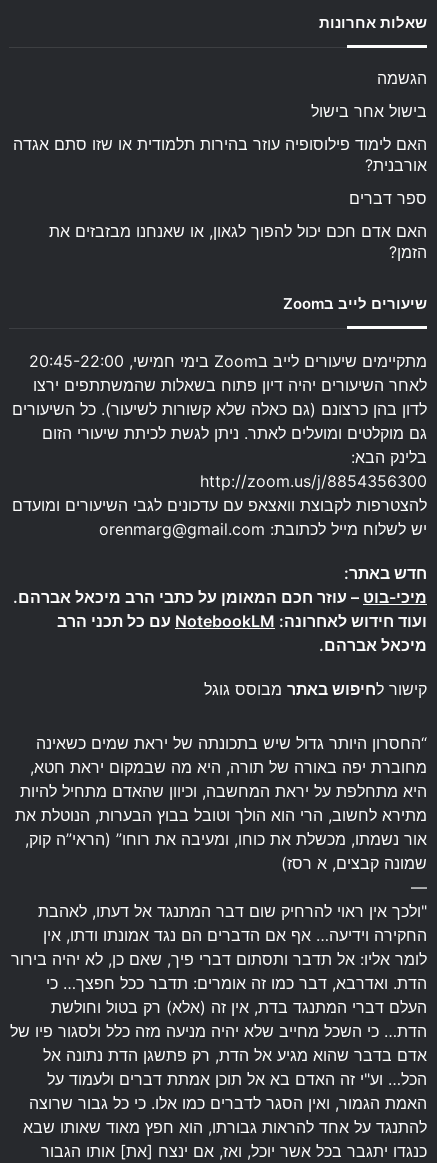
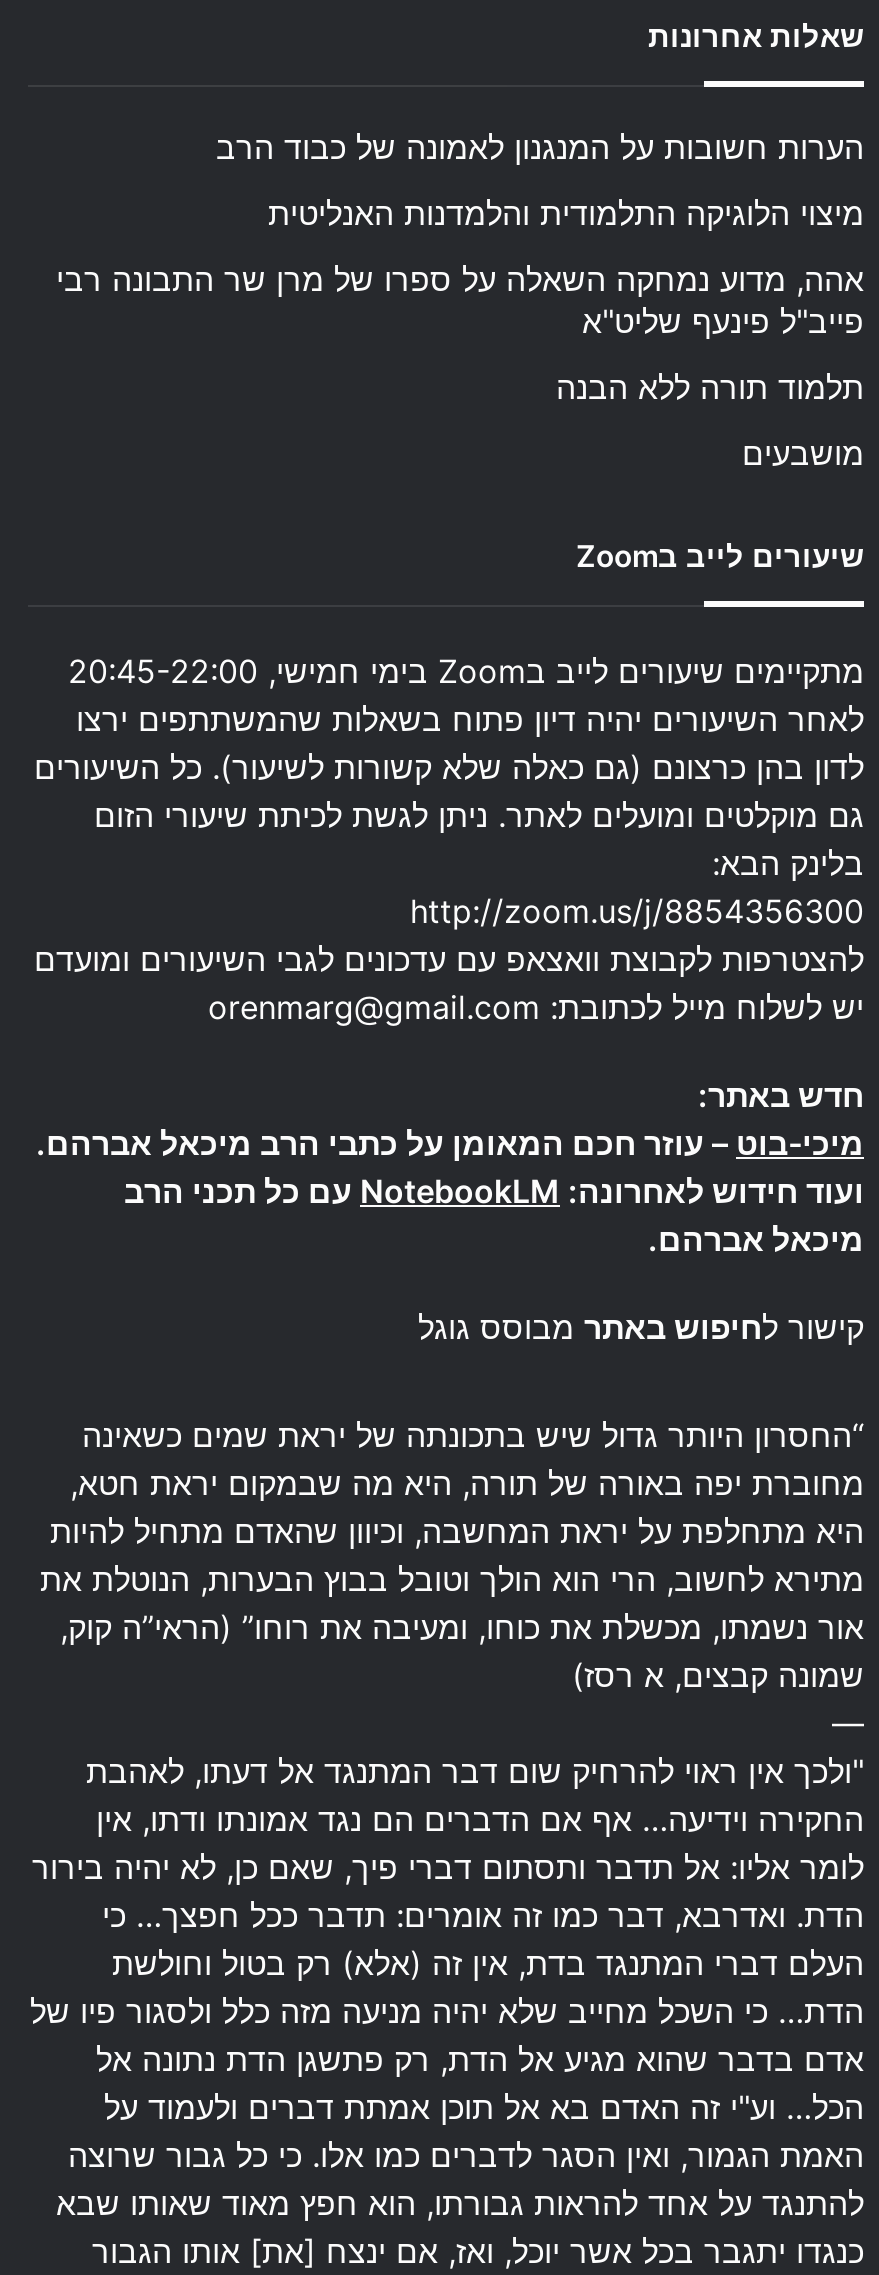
[377,68,427,88] הגשמה -> [216,127,864,167] הערות חשובות על המנגנון לאמונה של כבוד הרב
[311,101,427,121] בישול אחר בישול -> [268,193,864,233] מיצוי הלוגיקה התלמודית והלמדנות האנליטית
[13,134,427,175] האם לימוד פילוסופיה עוזר בהירות תלמודית או שזו סתם אגדה | אורבנית? -> [56,259,864,341] אהה, מדוע נמחקה השאלה על ספרו של מרן שר התבונה רבי | פייב"ל פינעף שליט"א
[349,188,427,208] ספר דברים -> [556,367,864,407] תלמוד תורה ללא הבנה
[49,221,427,262] האם אדם חכם יכול להפוך לגאון, או שאנחנו מבזבזים את | הזמן? -> [742,433,864,473] מושבעים

